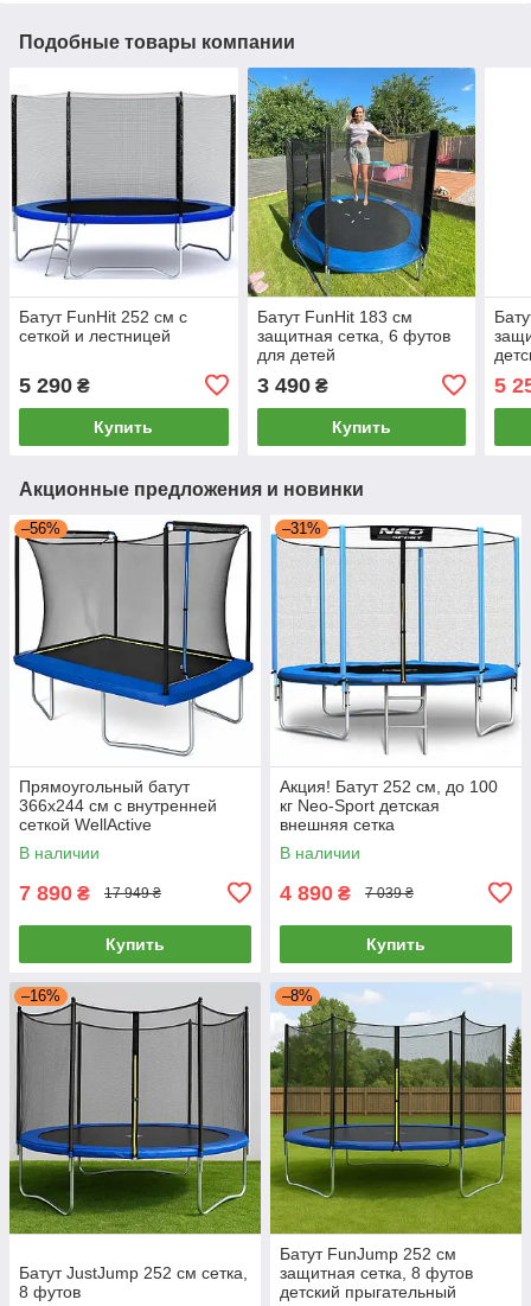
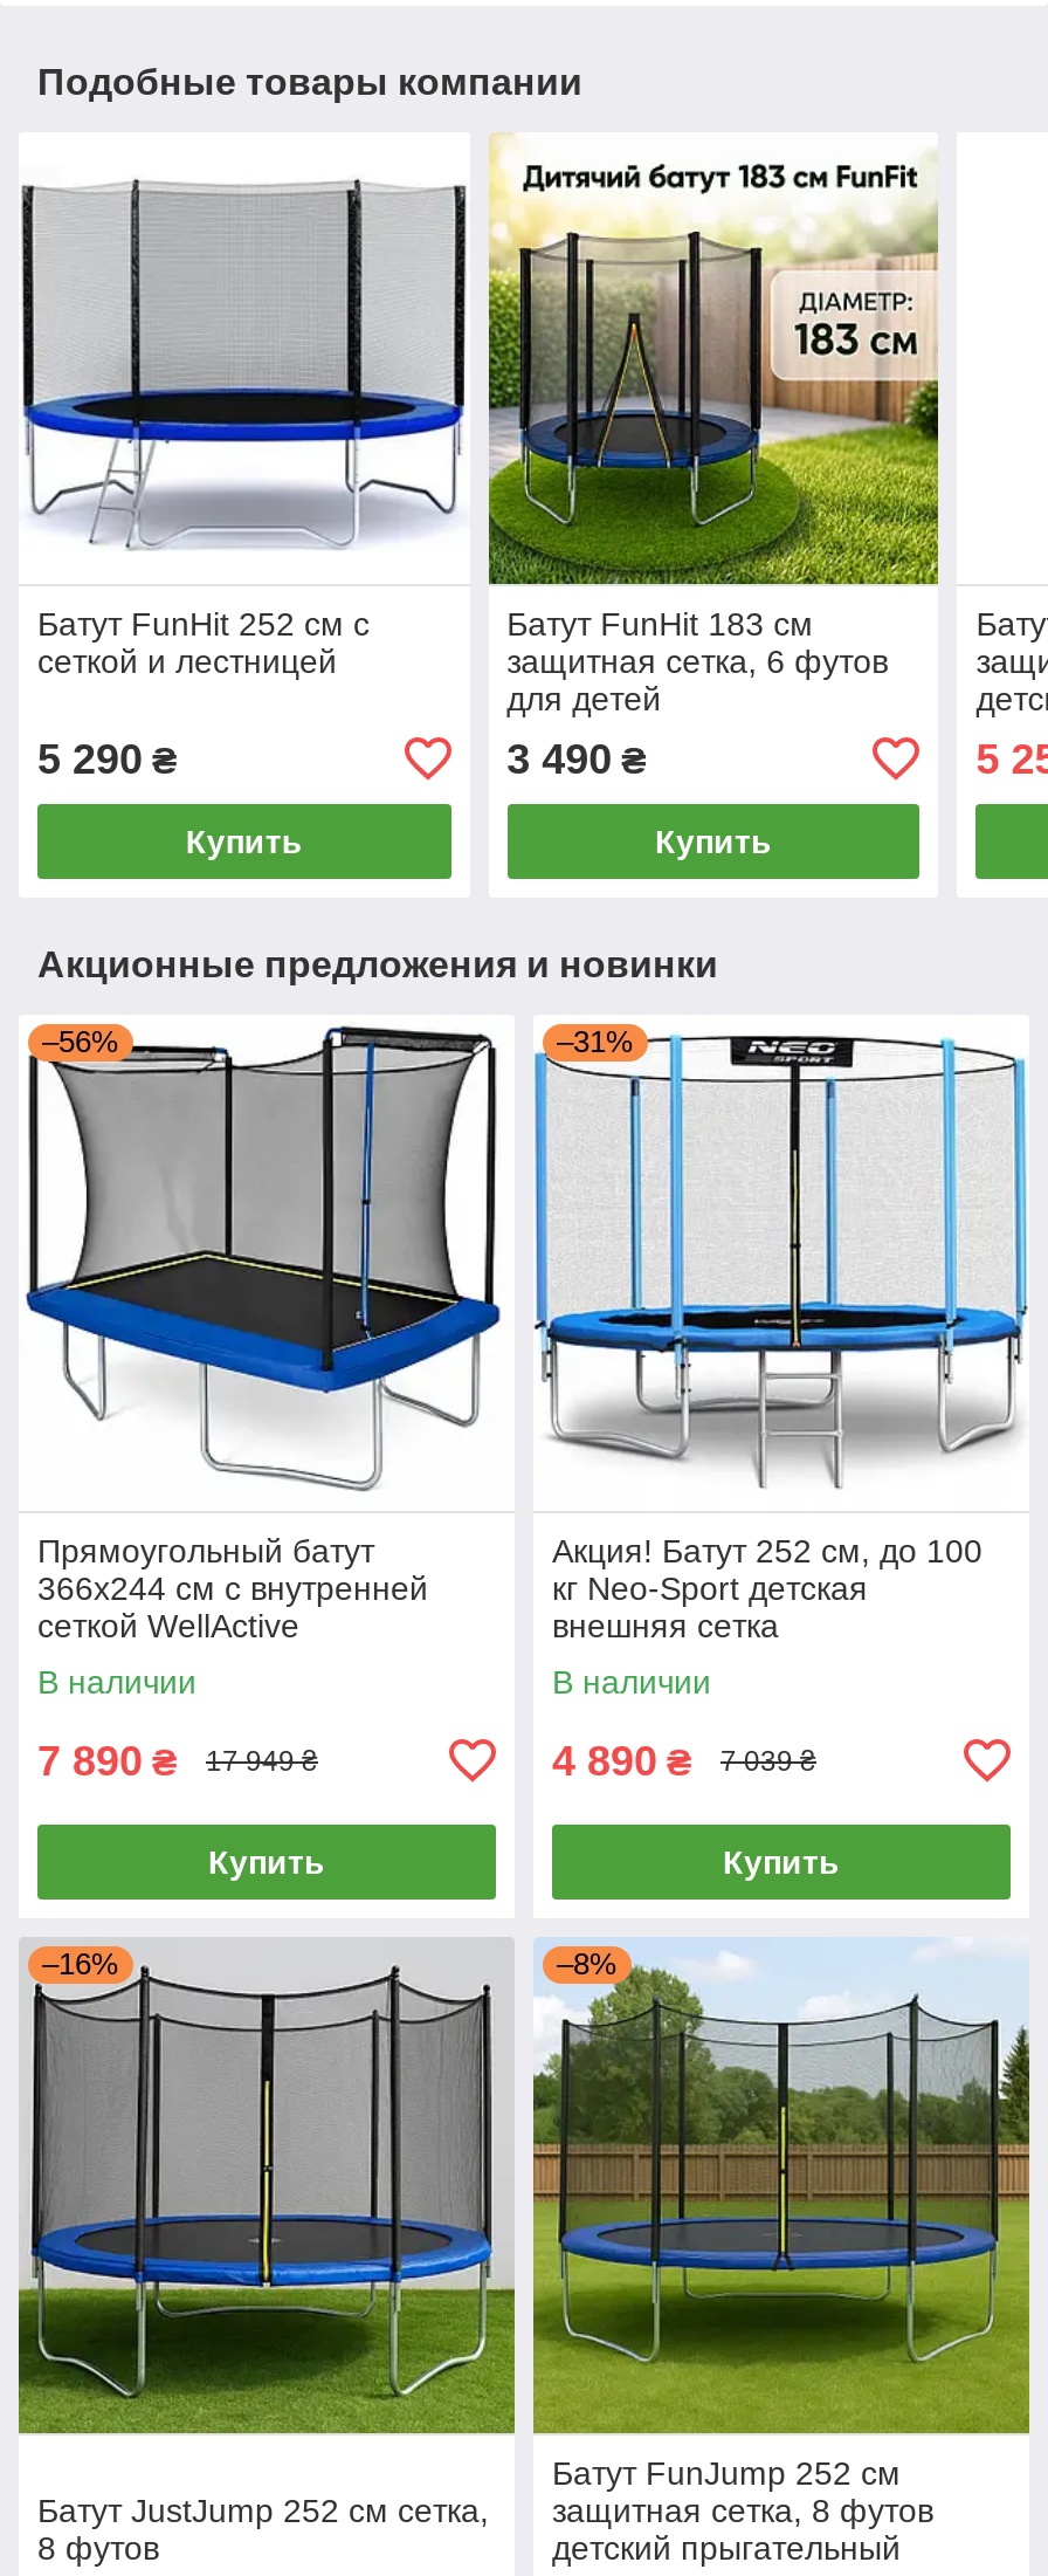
[247,66,476,298] [image] -> [487,132,940,586] [image]

